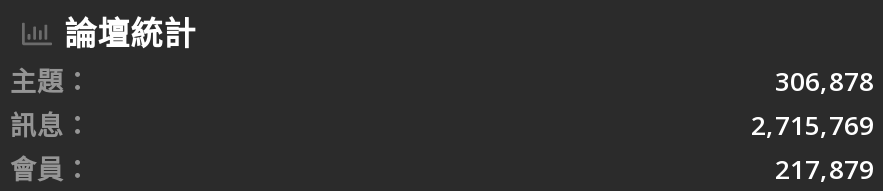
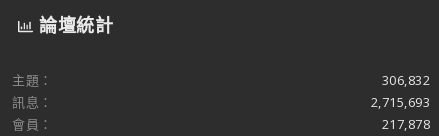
[775,62,874,98] 306,878 -> [381,71,430,89] 306,832
[751,106,874,142] 2,715,769 -> [370,93,430,111] 2,715,693
[775,150,874,186] 217,879 -> [381,115,430,133] 217,878

